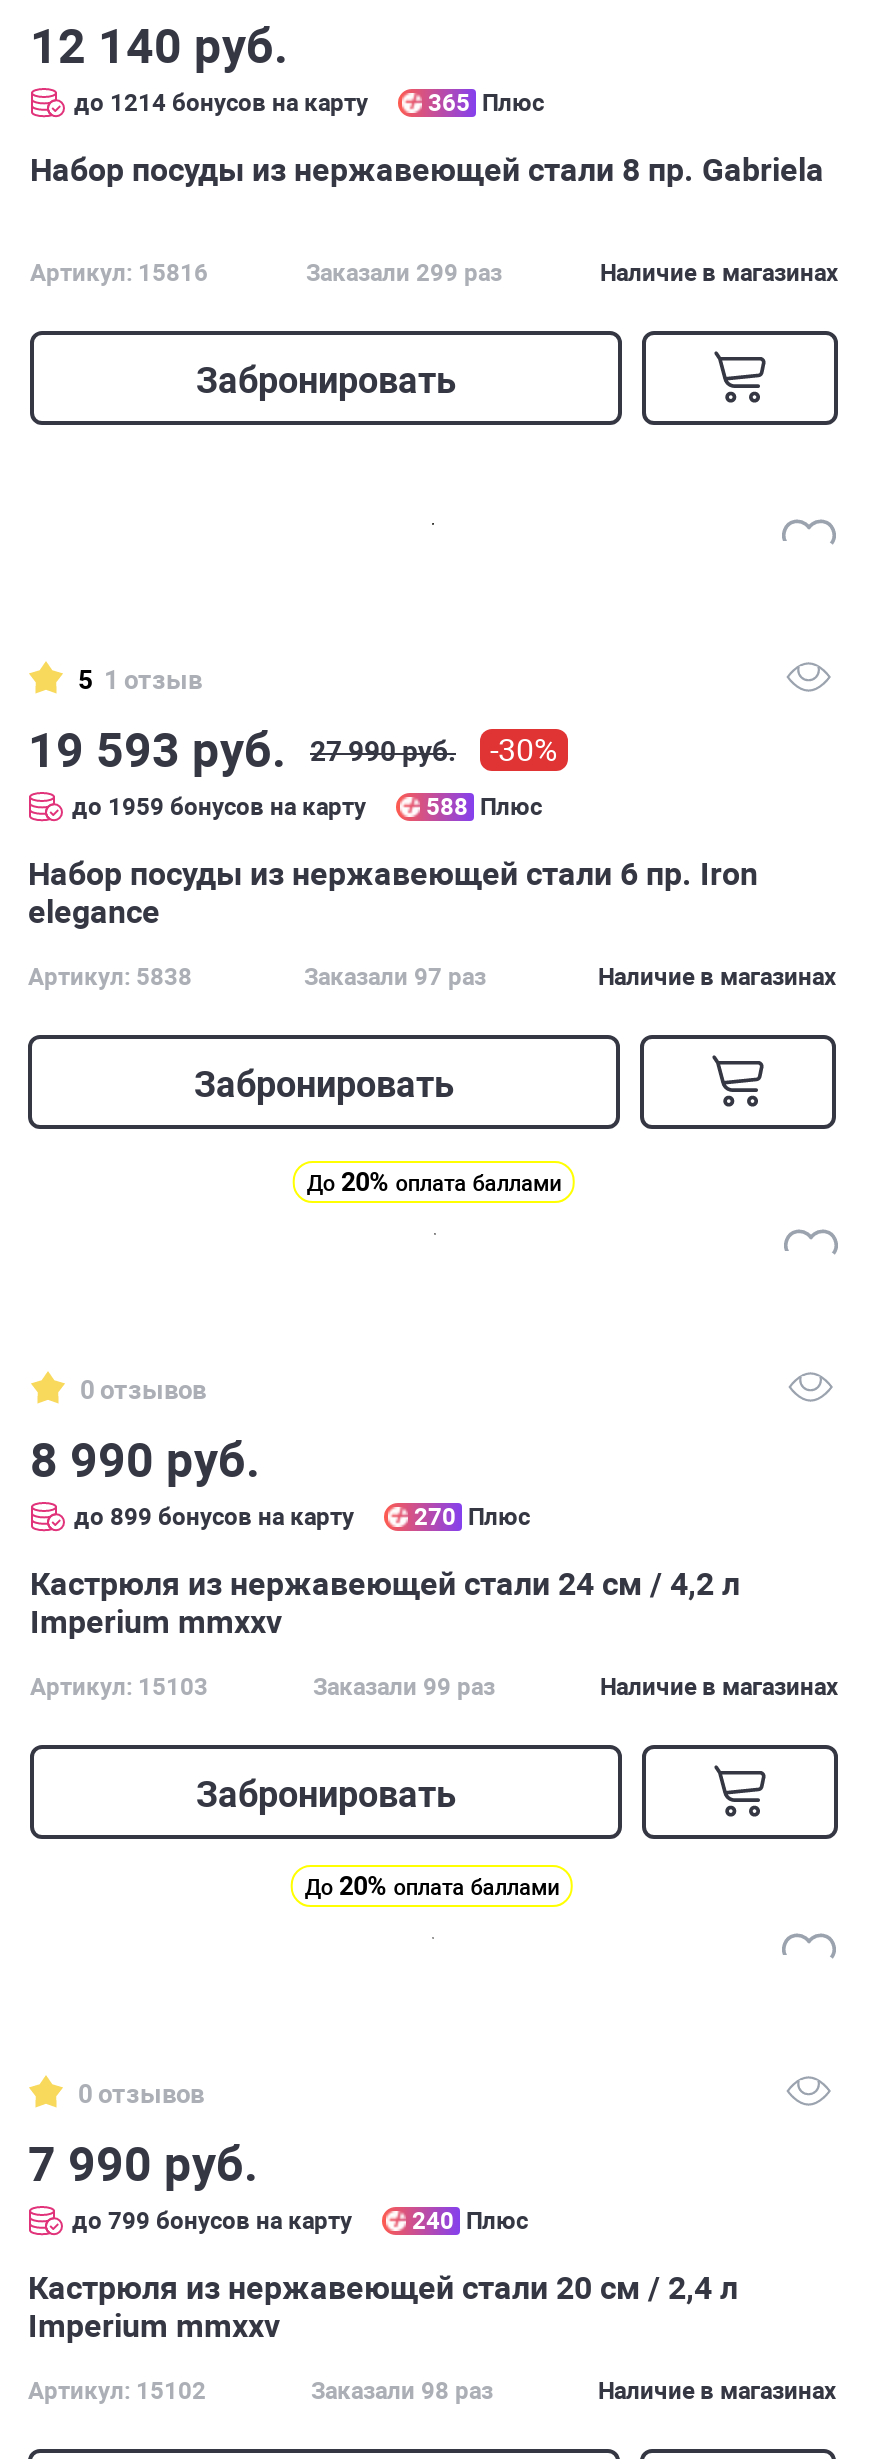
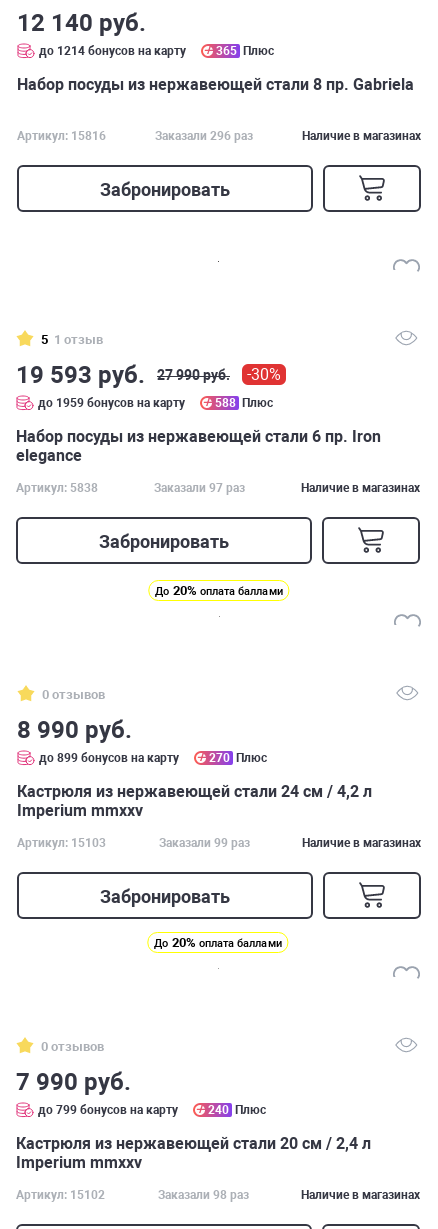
[306,258,502,286] Заказали 299 раз -> [155,128,253,142] Заказали 296 раз

